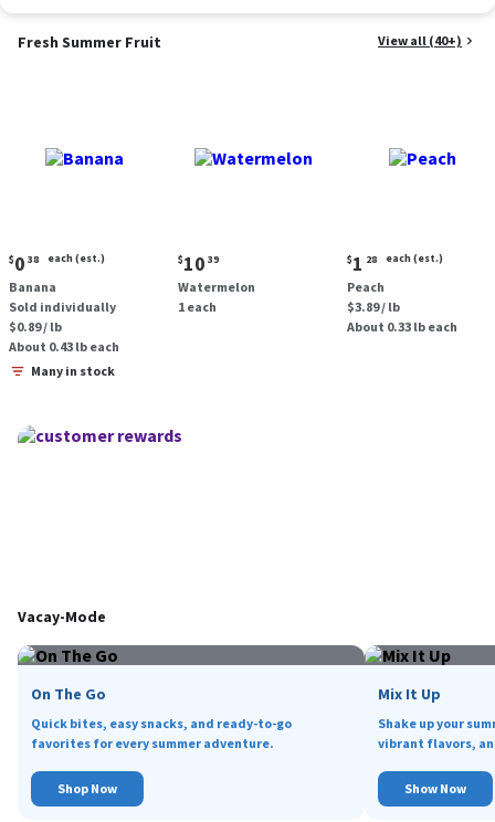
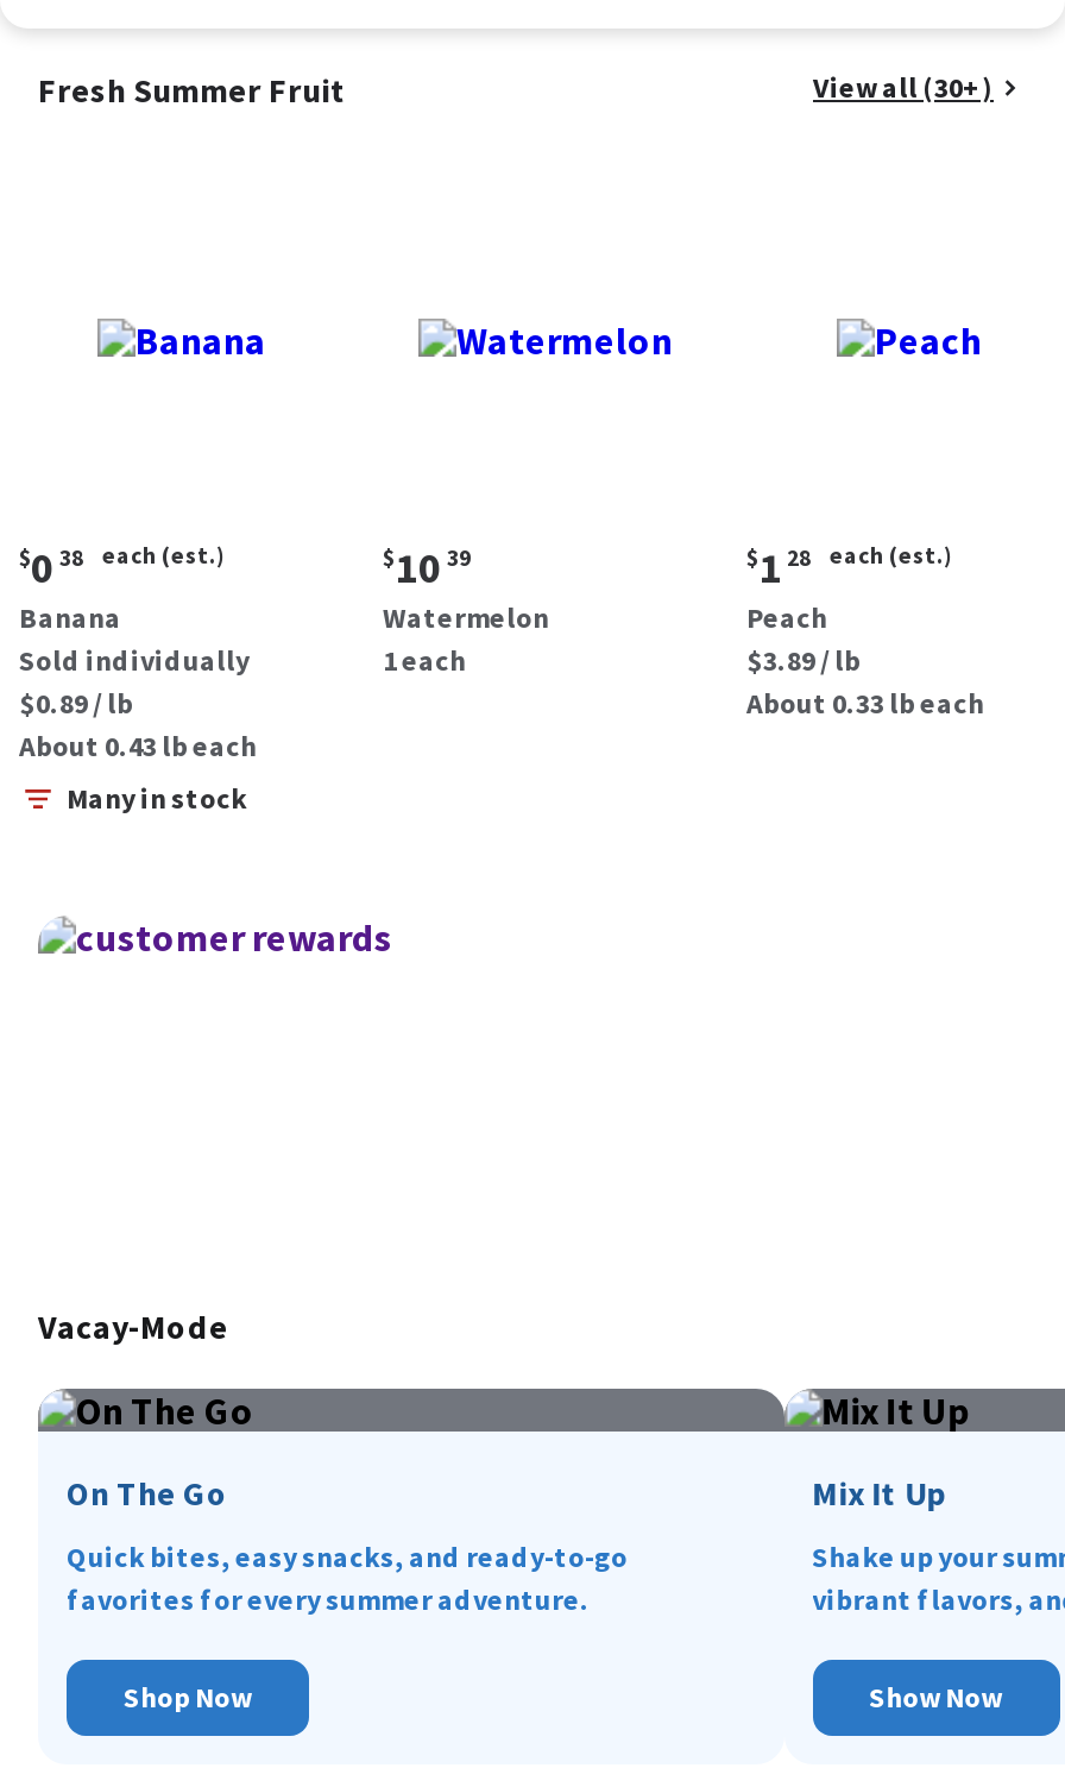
[378,32,462,49] View all (40+) -> [813,69,994,105] View all (30+)

